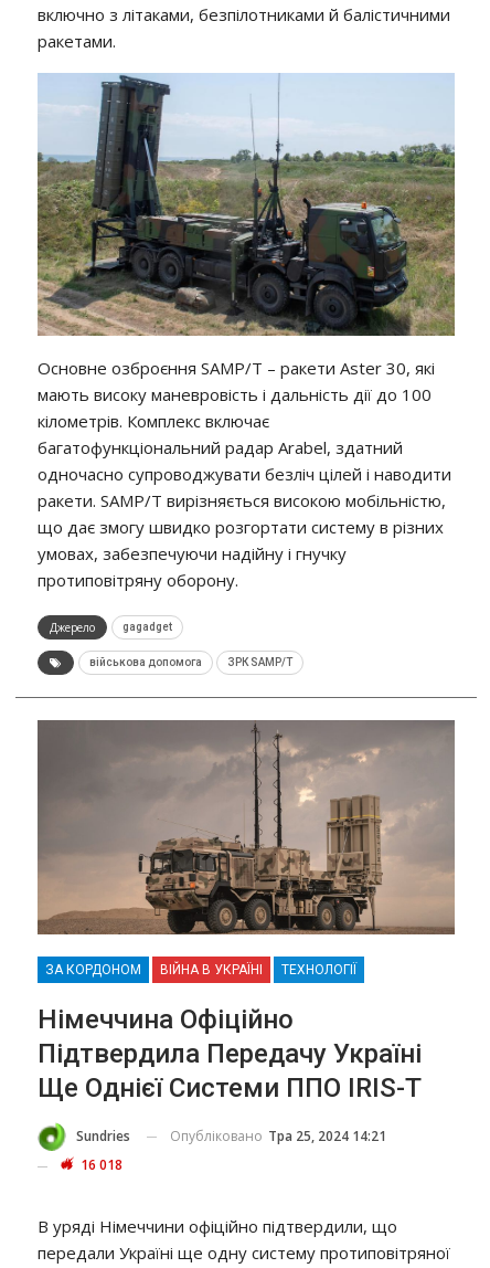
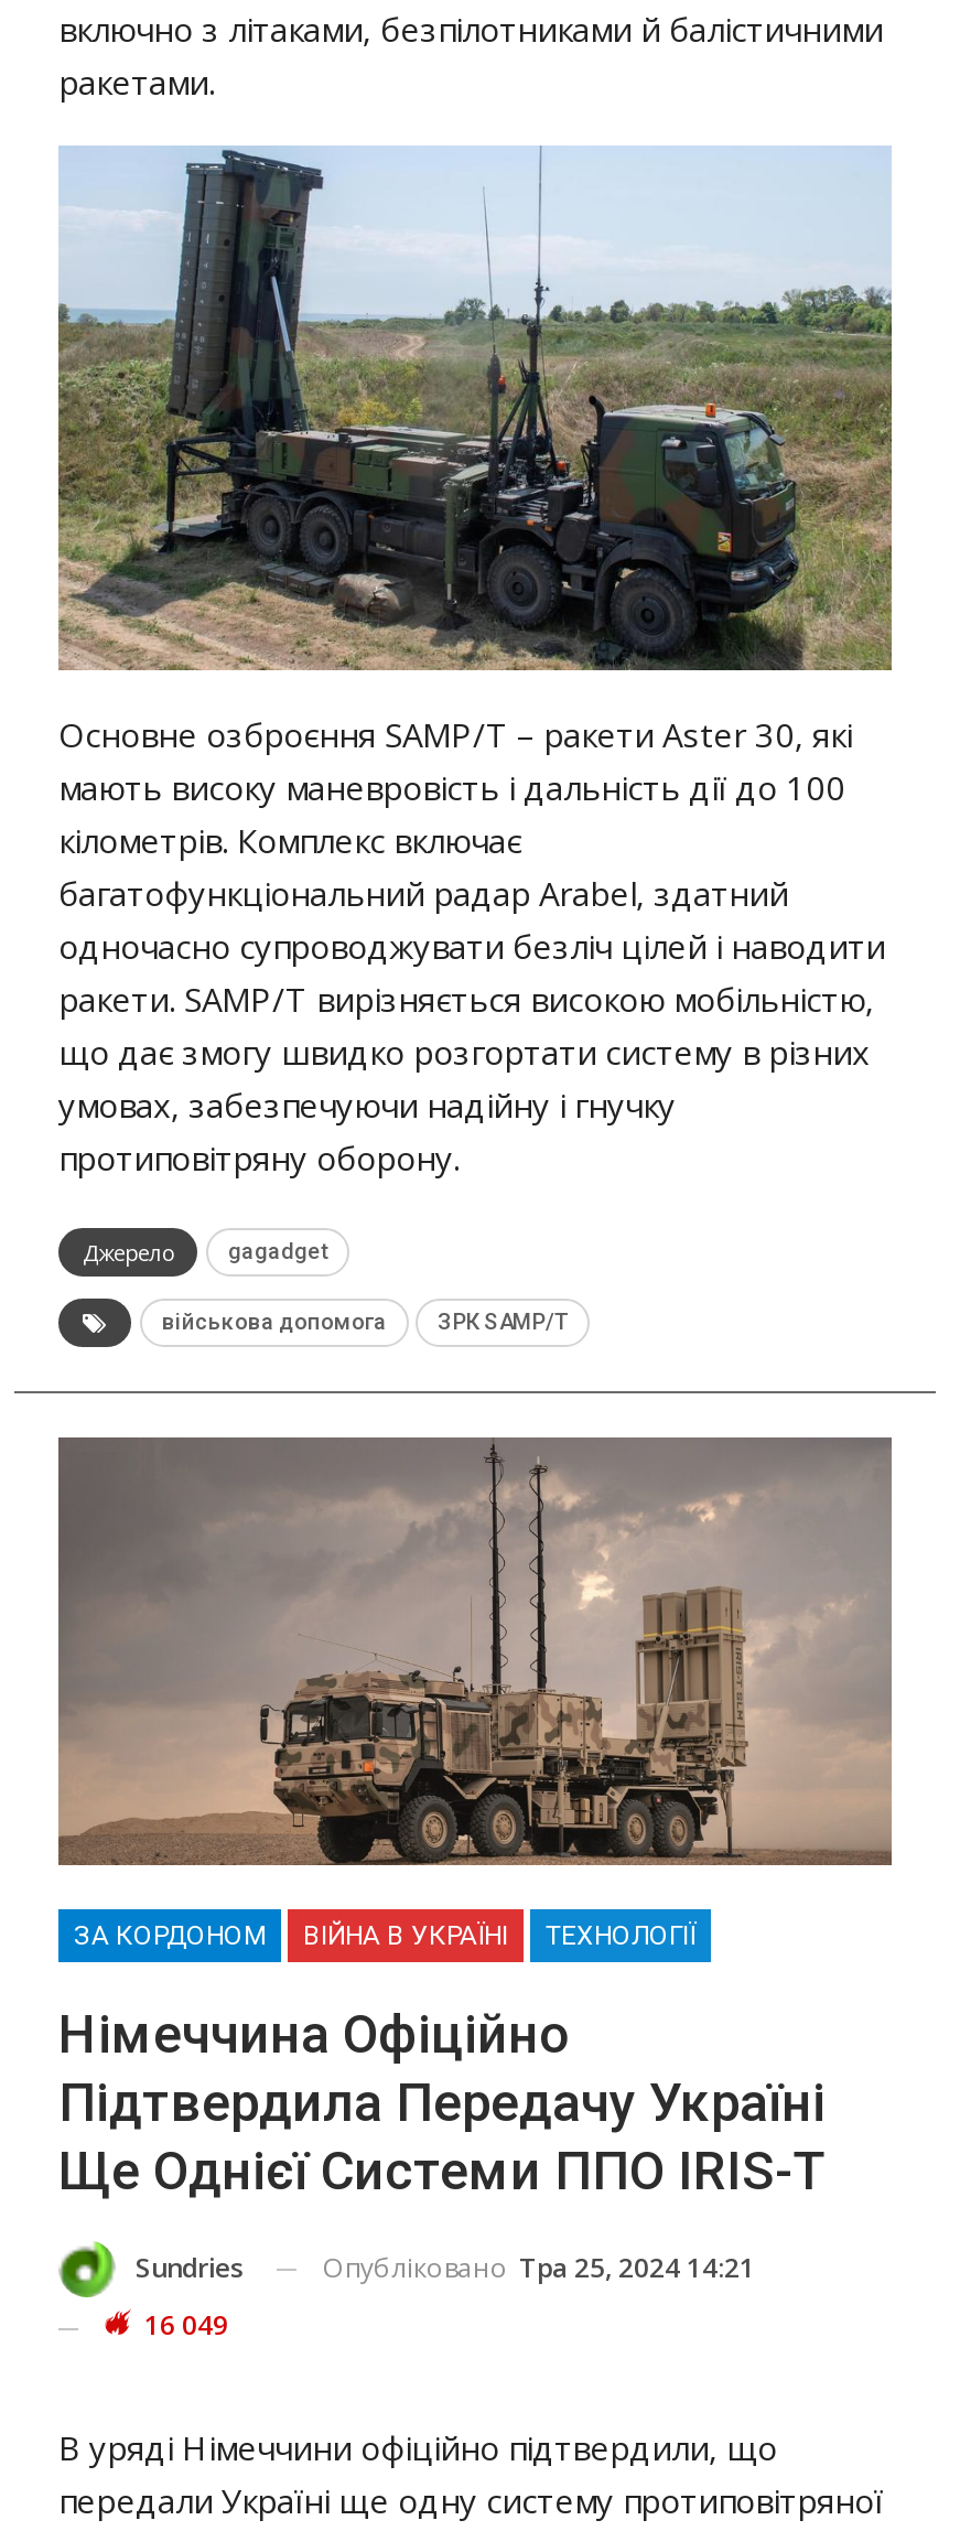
[77,1156,122,1174] 16 018 -> [138,2307,228,2344] 16 049

